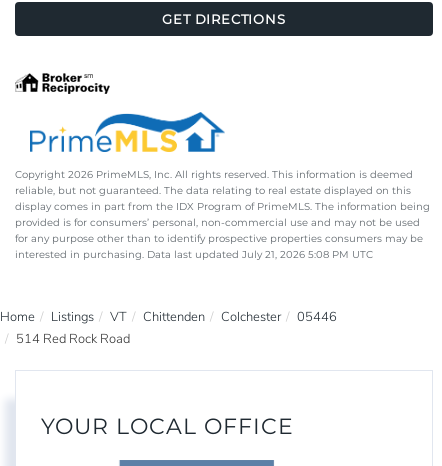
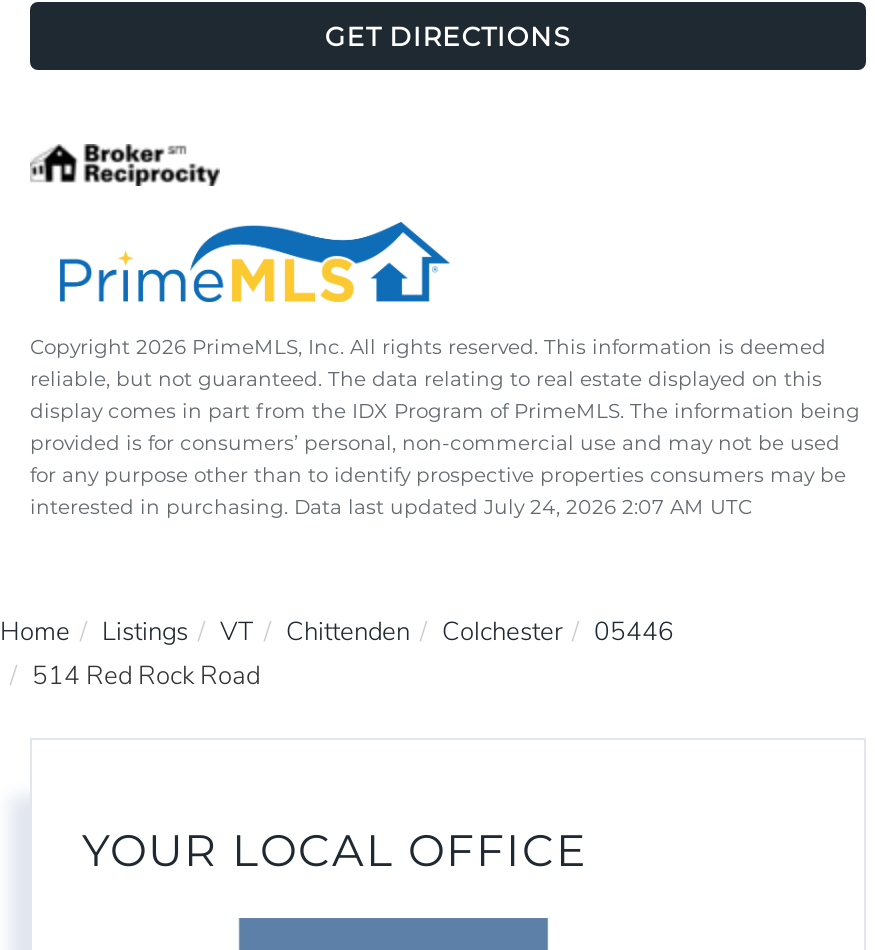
[15,248,373,261] interested in purchasing. Data last updated July 21, 2026 5:08 PM UTC -> [30,495,752,521] interested in purchasing. Data last updated July 24, 2026 2:07 AM UTC

